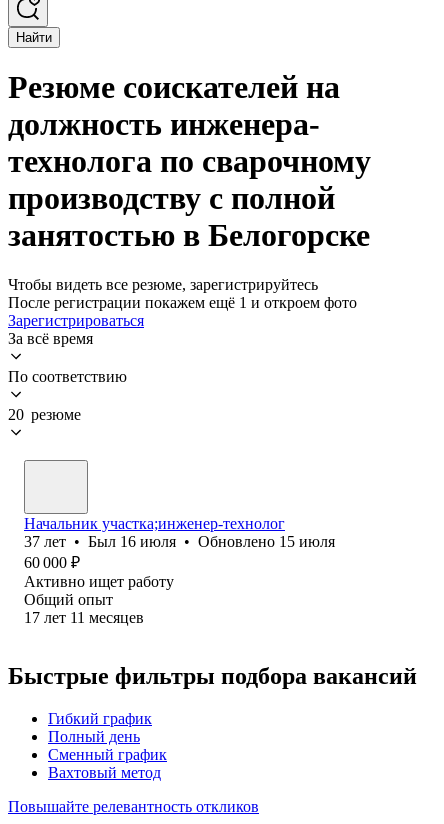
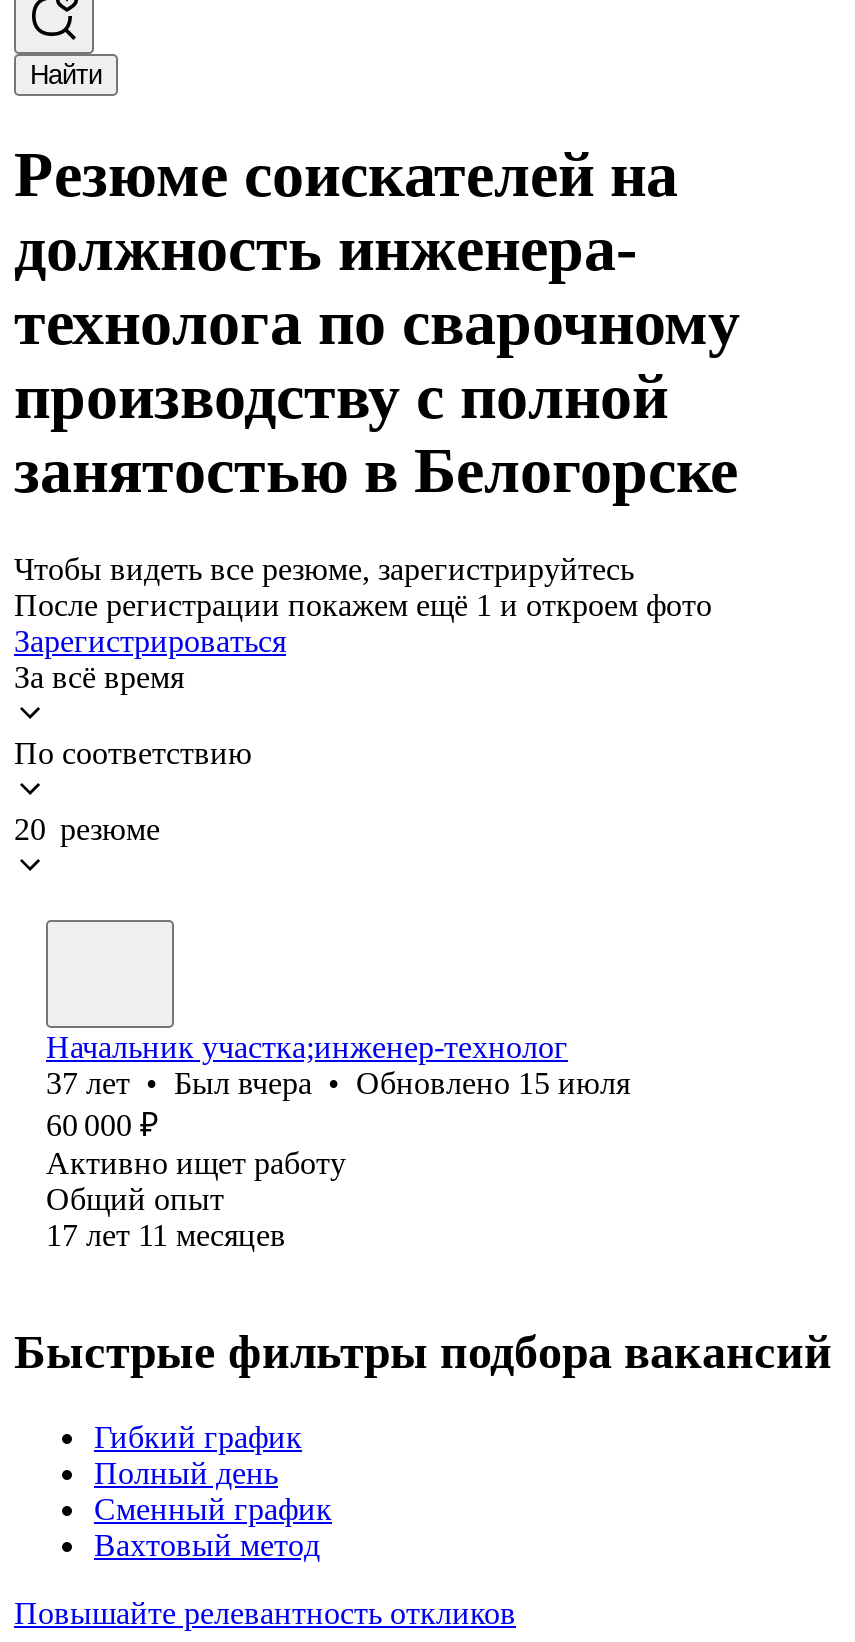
[24,533,335,550] 37 лет • Был 16 июля • Обновлено 15 июля -> [46,1066,630,1100] 37 лет • Был вчера • Обновлено 15 июля

